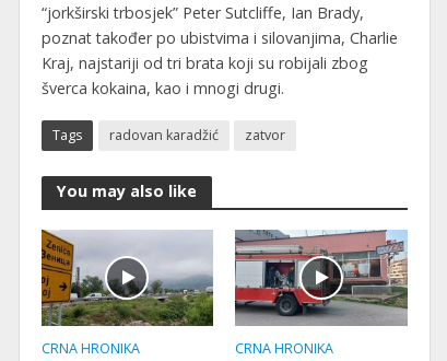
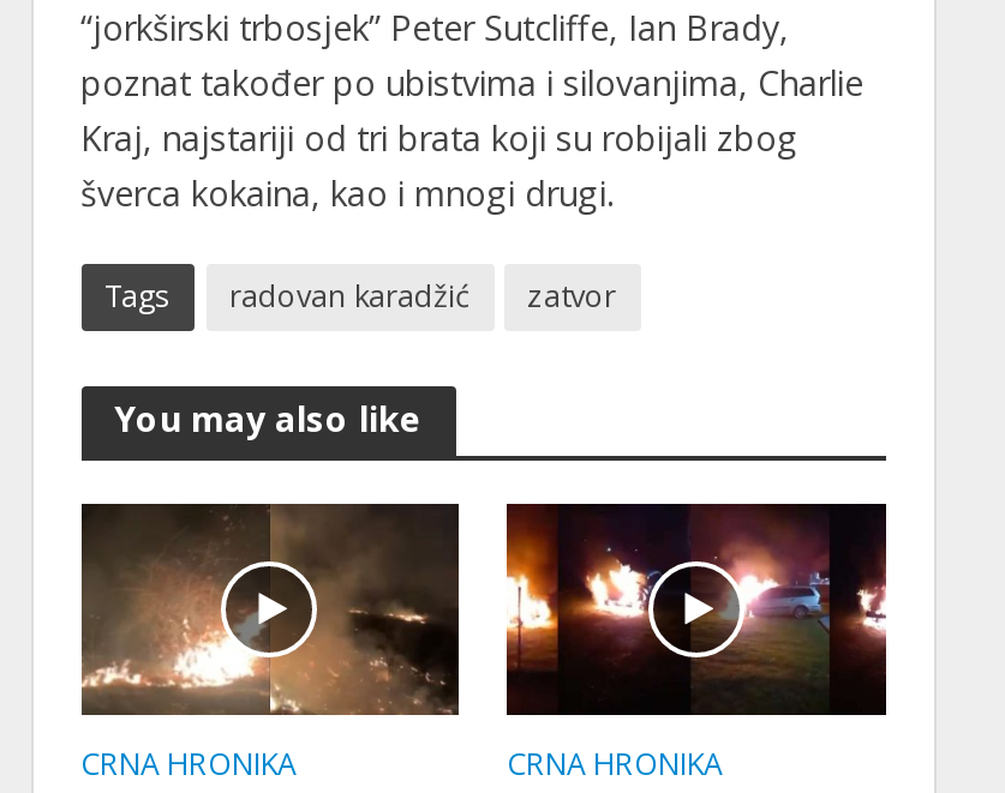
[40,230,214,327] [image] -> [79,501,461,715] [image]
[234,229,409,326] [image] -> [504,499,889,715] [image]

